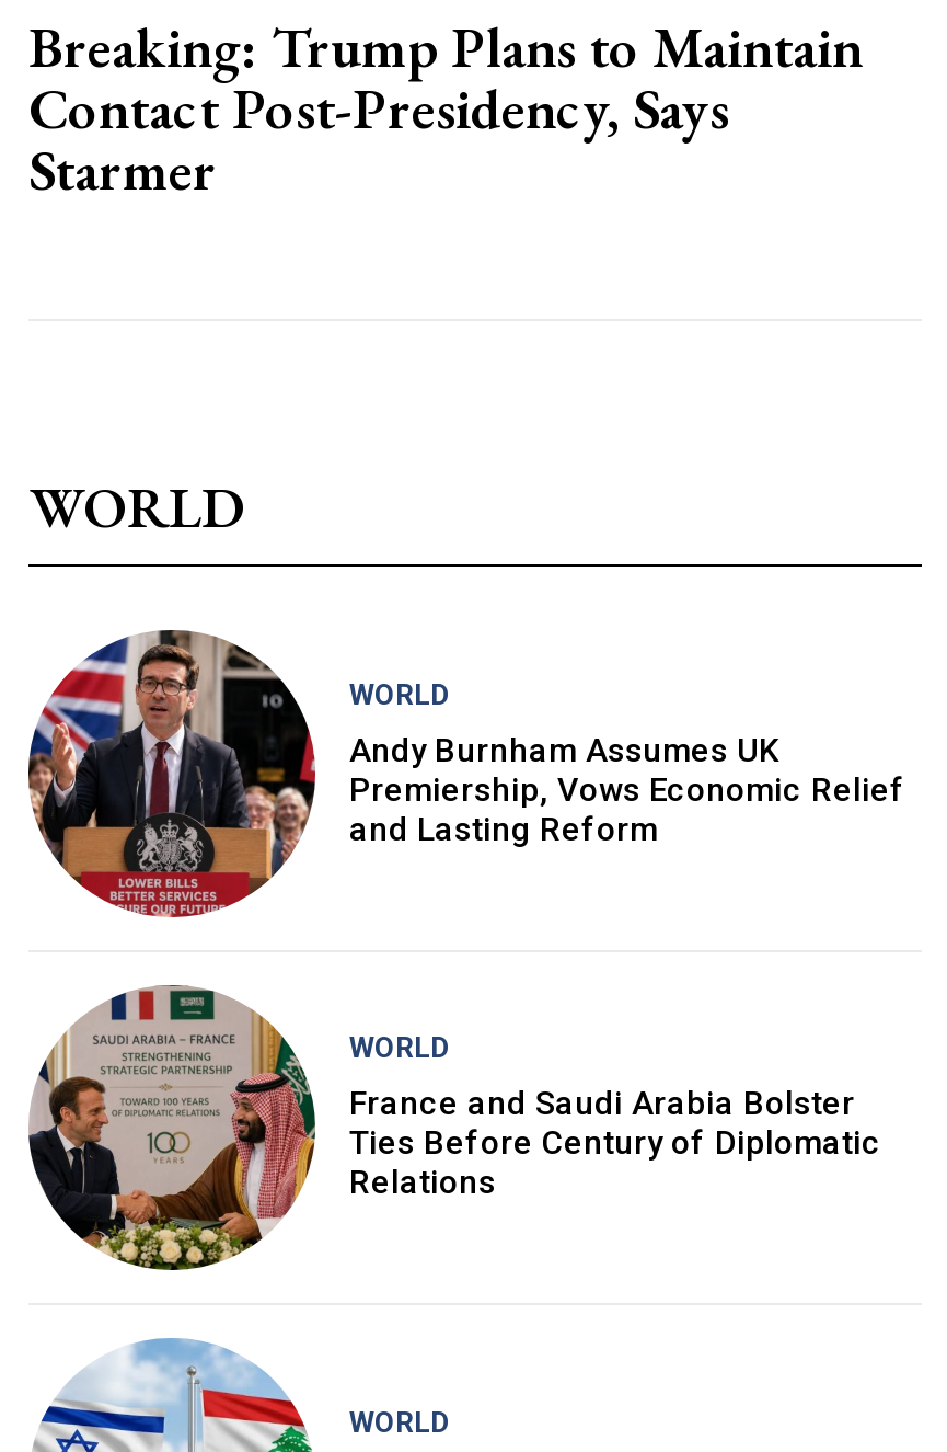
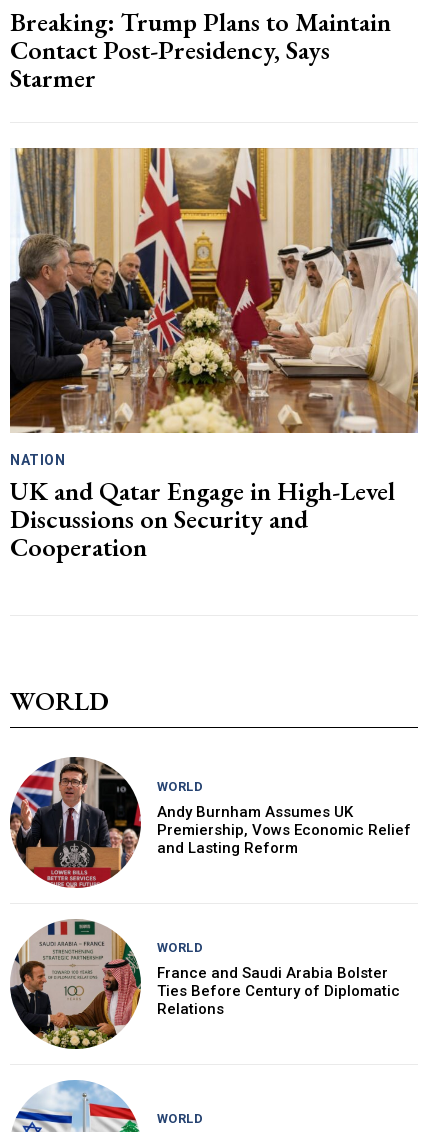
none -> [9,147,419,564] [image] | NATION | UK and Qatar Engage in High-Level | Discussions on Security and | Cooperation

